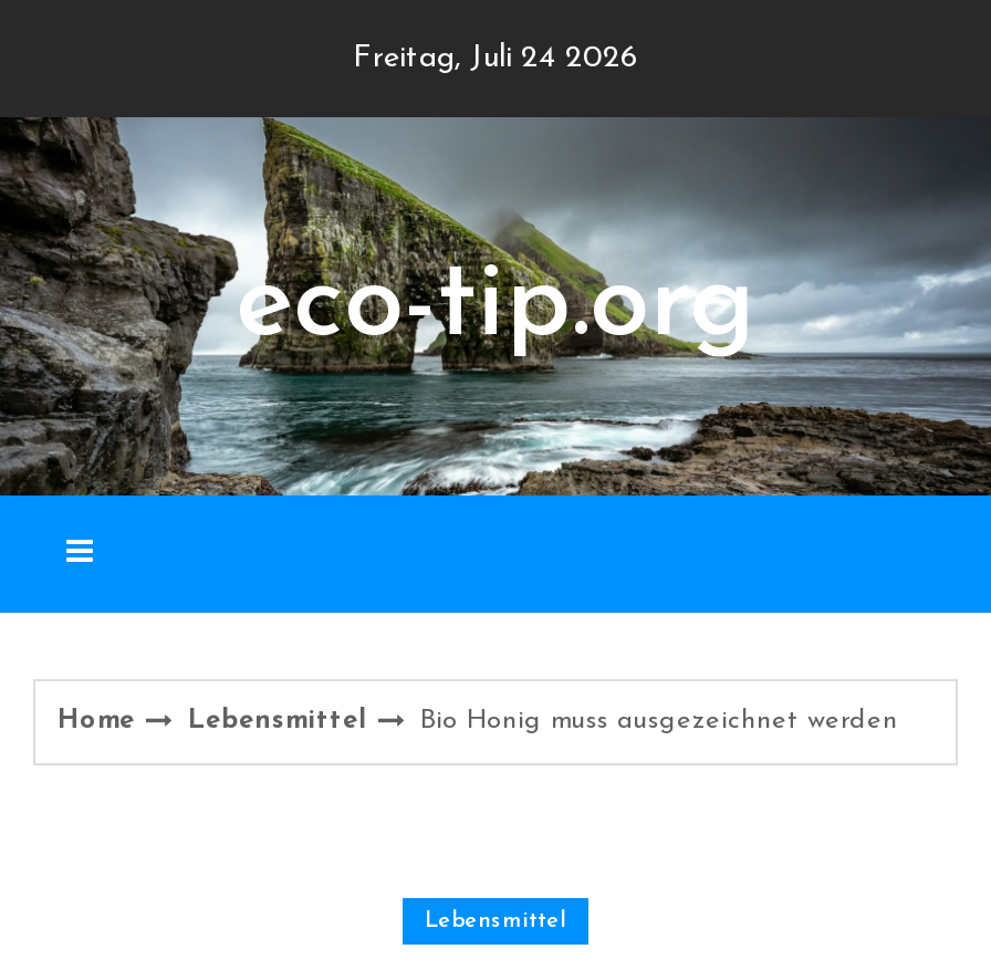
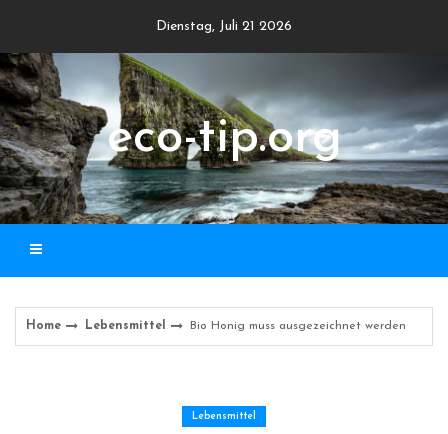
[353,42,638,75] Freitag, Juli 24 2026 -> [156,19,292,34] Dienstag, Juli 21 2026

